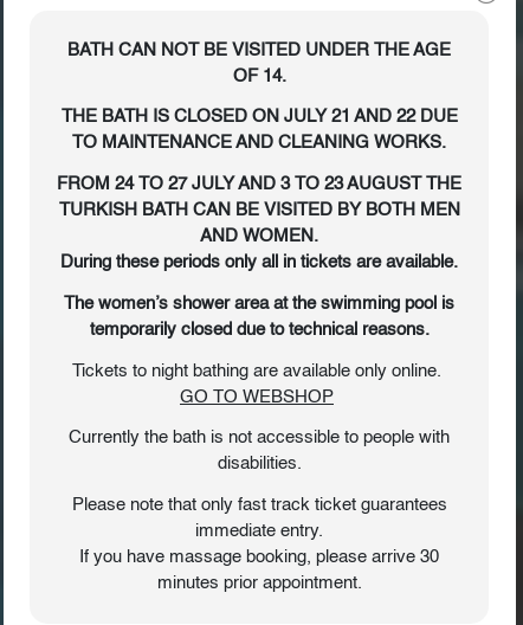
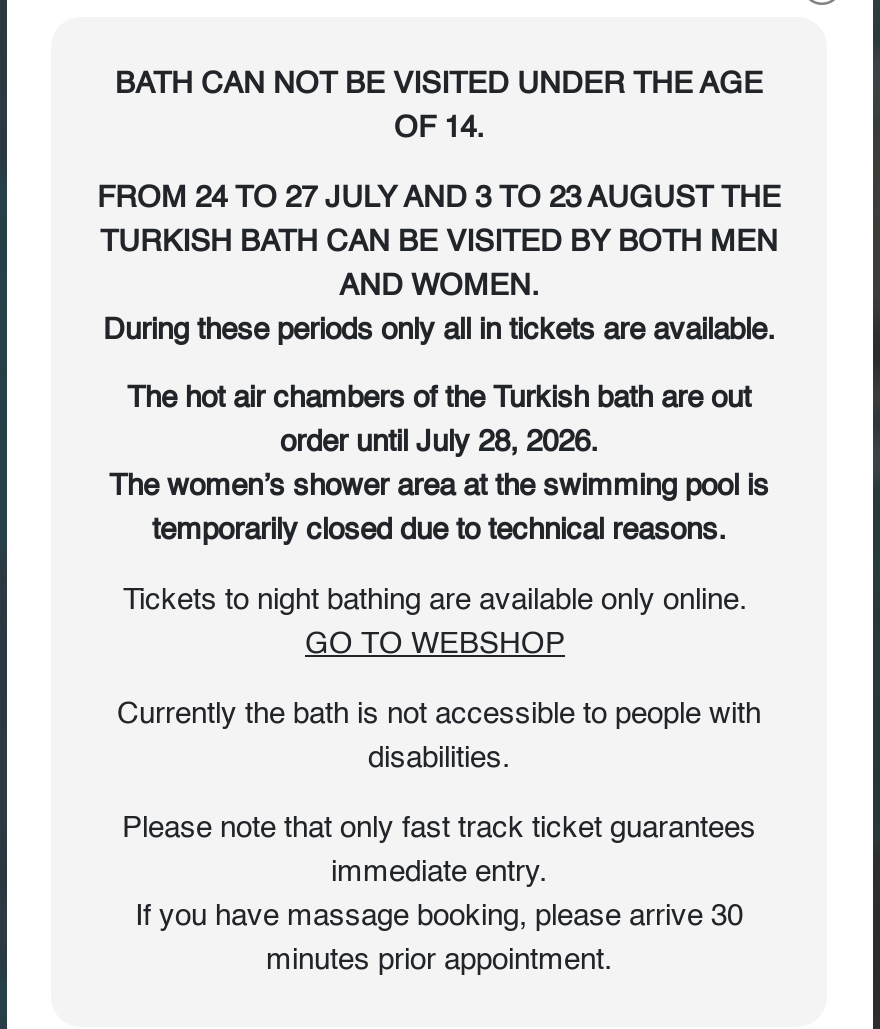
[61,108,457,152] THE BATH IS CLOSED ON JULY 21 AND 22 DUE | TO MAINTENANCE AND CLEANING WORKS. -> none
moved [57,175,461,271] -> [97,182,781,344]: FROM 24 TO 27 JULY AND 3 TO 23 AUGUST THE | TURKISH BATH CAN BE VISITED BY BOTH MEN | AND WOMEN. | During these periods only all in tickets are available.
none -> [127,384,751,458] The hot air chambers of the Turkish bath are out | order until July 28, 2026.

